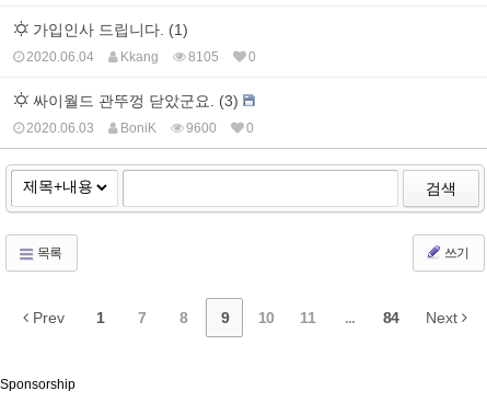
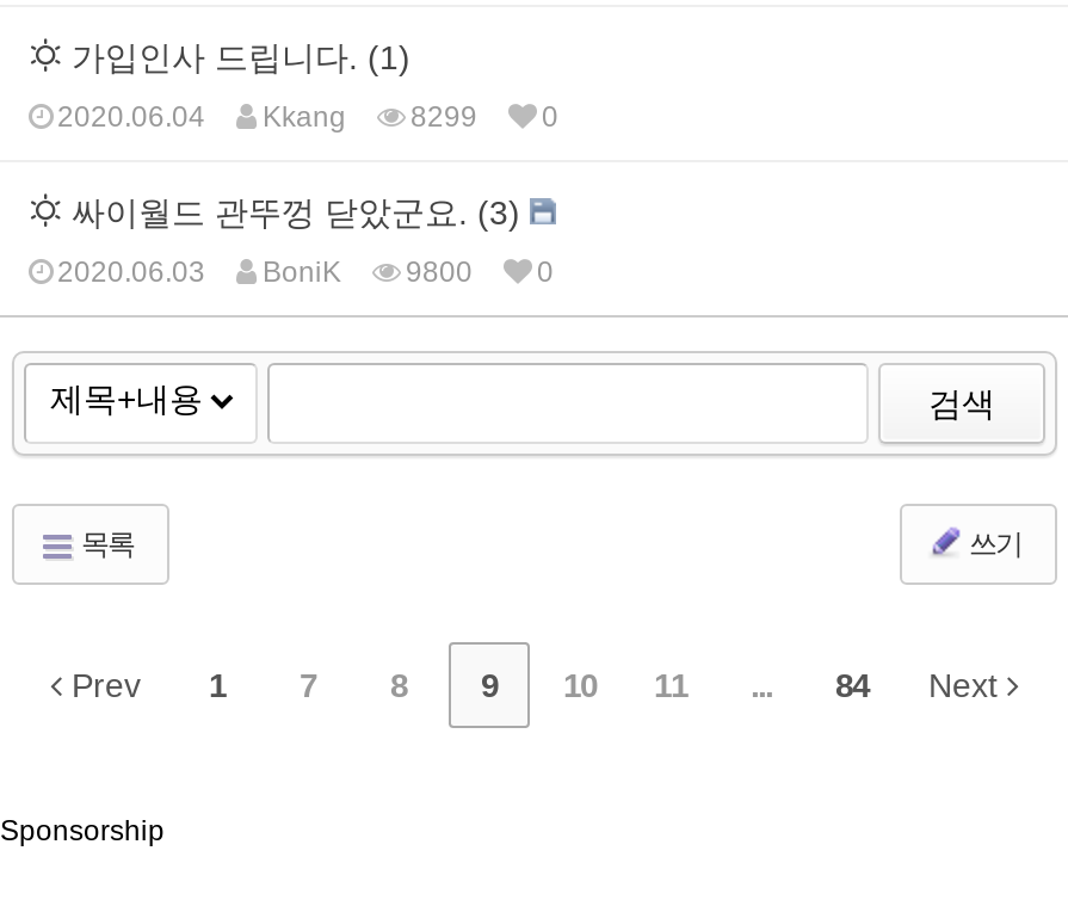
[26,49,256,65] 2020.06.04 Kkang 8105 0 -> [57,100,558,134] 2020.06.04 Kkang 8299 0
[26,120,254,136] 2020.06.03 BoniK 9600 0 -> [57,255,554,289] 2020.06.03 BoniK 9800 0

